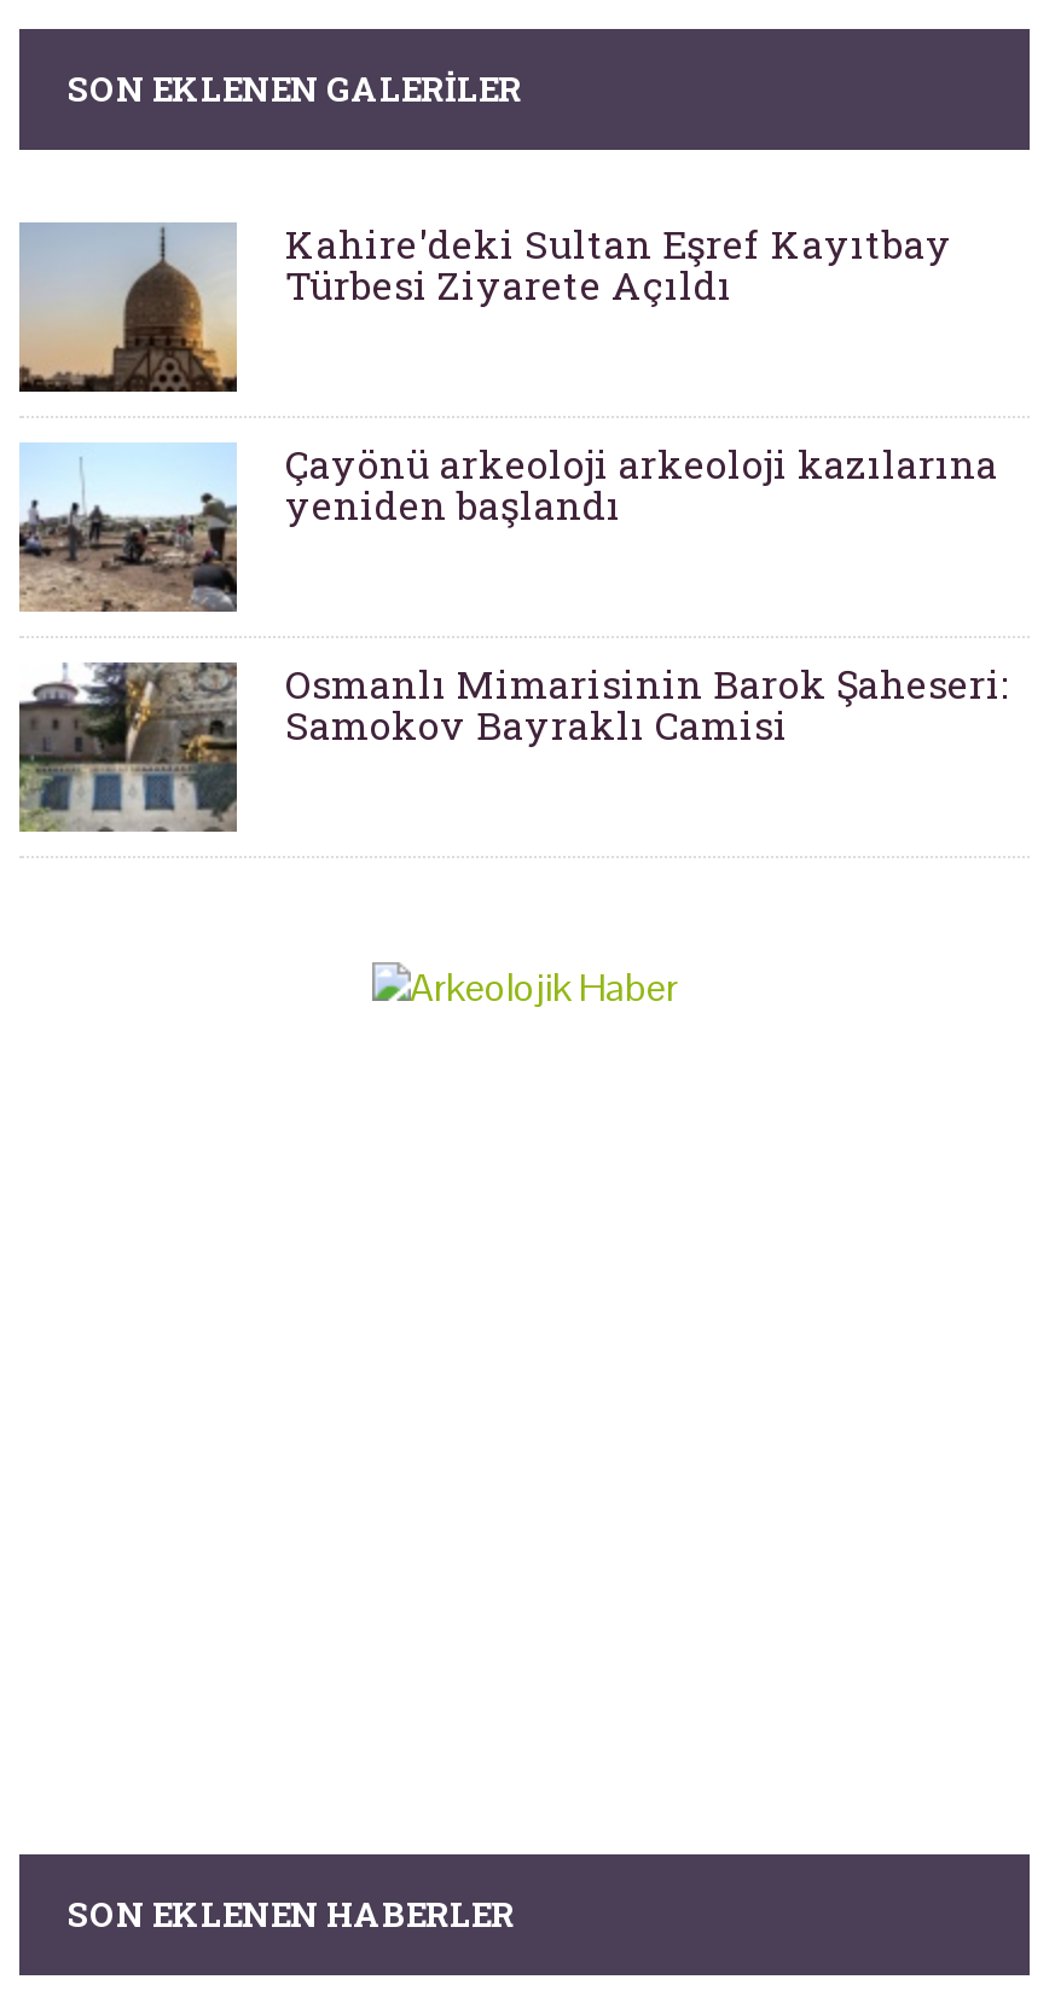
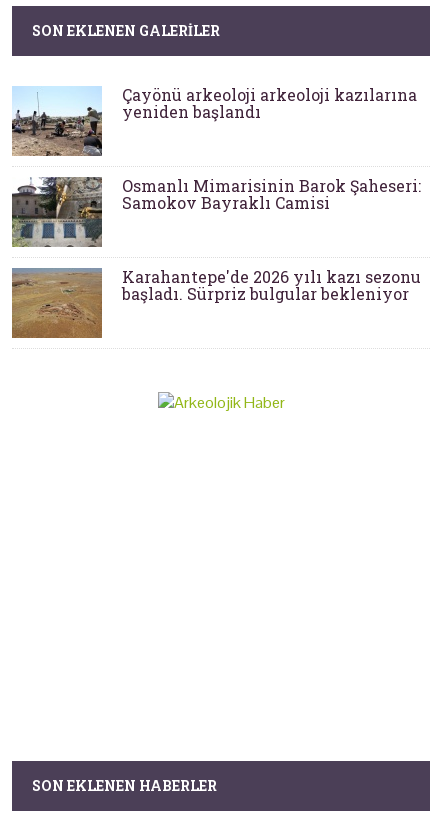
[19,217,952,394] [image] | Kahire'deki Sultan Eşref Kayıtbay | Türbesi Ziyarete Açıldı -> none
moved [15,437,1008,749] -> [10,84,421,213]: [image] | Çayönü arkeoloji arkeoloji kazılarına | yeniden başlandı | Osmanlı Mimarisinin Barok Şaheseri: | Samokov Bayraklı Camisi
none -> [11,266,421,339] [image] | Karahantepe'de 2026 yılı kazı sezonu | başladı. Sürpriz bulgular bekleniyor

